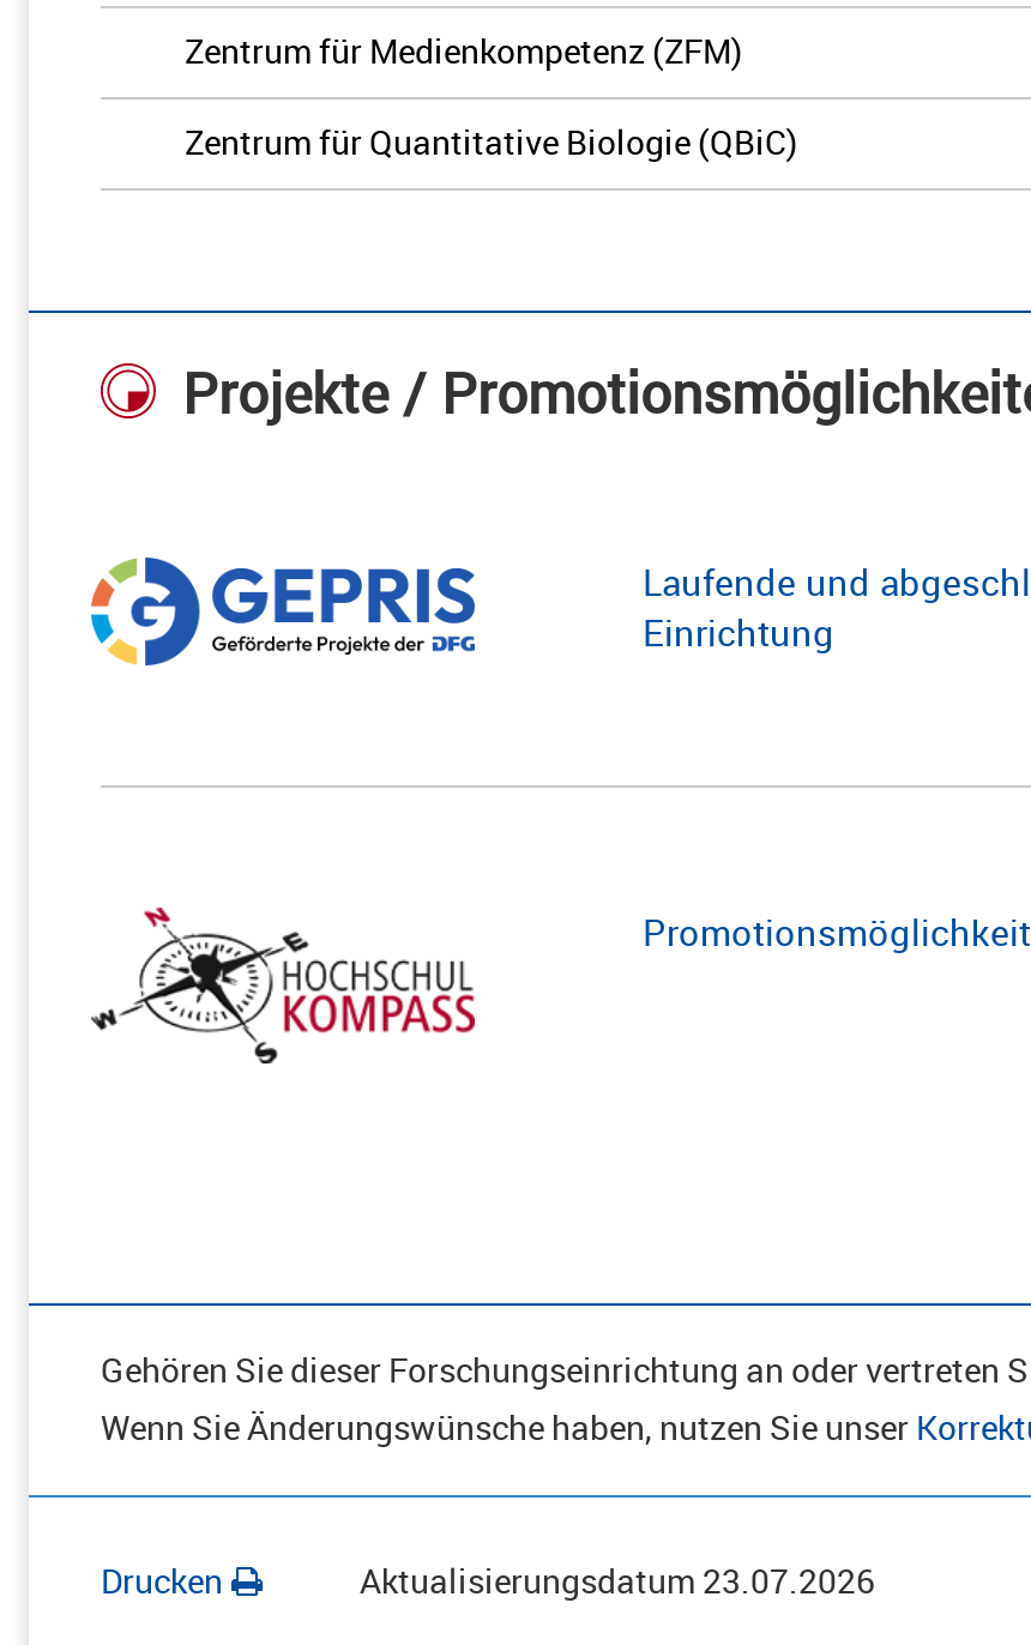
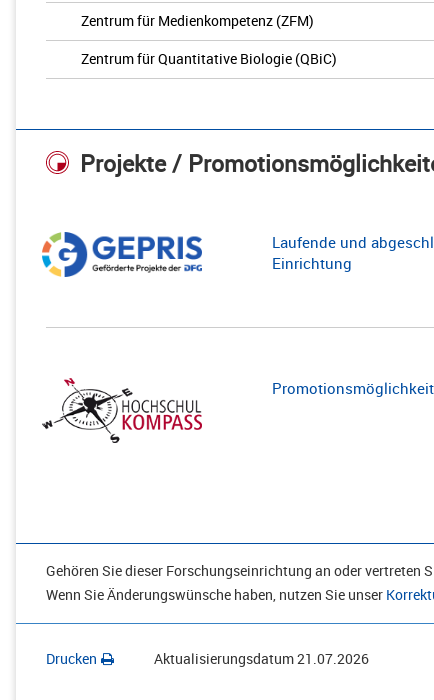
[360,1557,875,1603] Aktualisierungsdatum 23.07.2026 -> [154,649,369,668] Aktualisierungsdatum 21.07.2026

